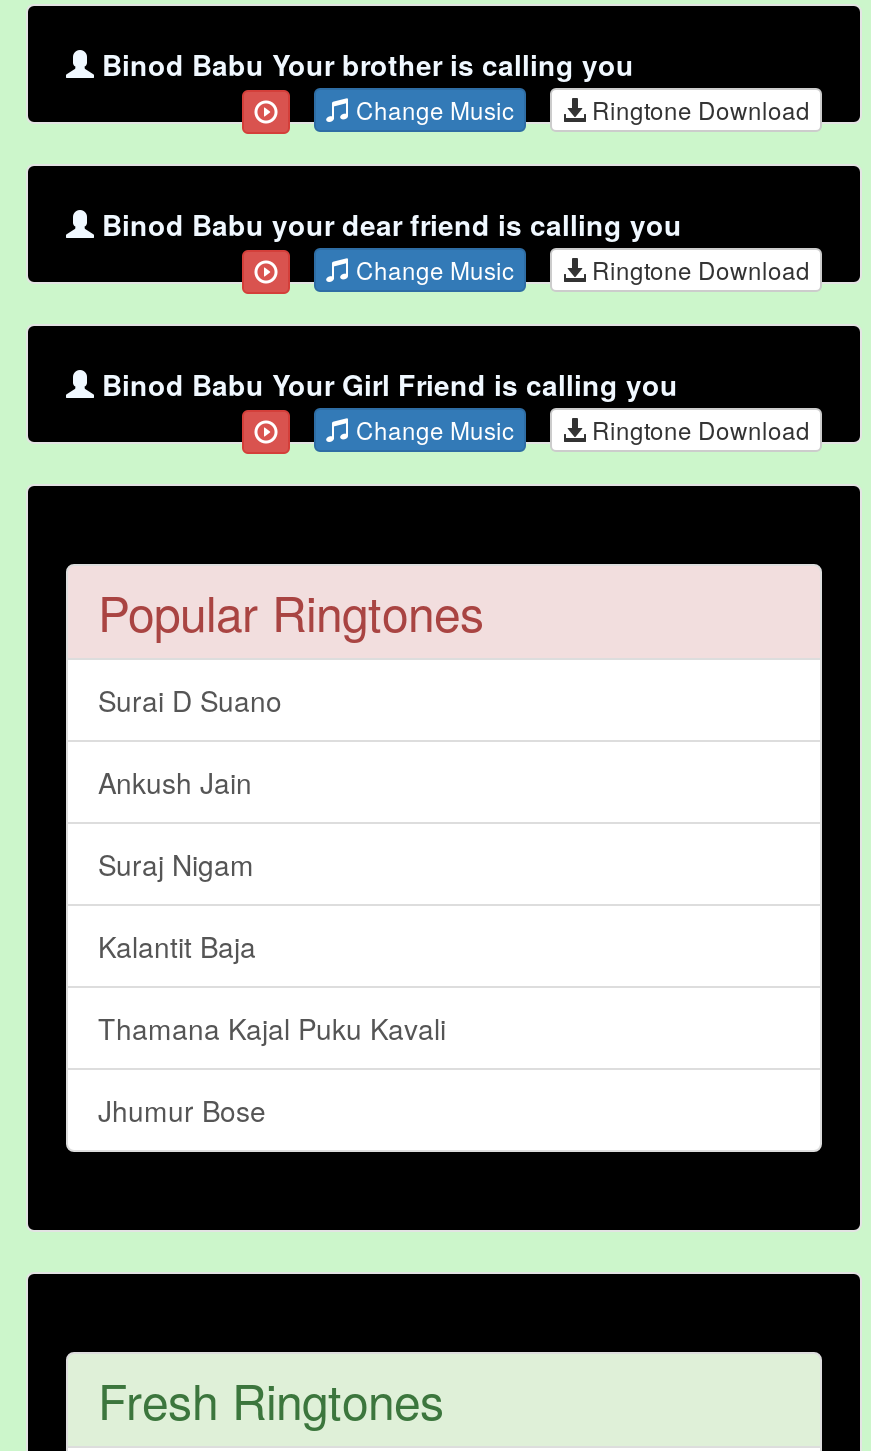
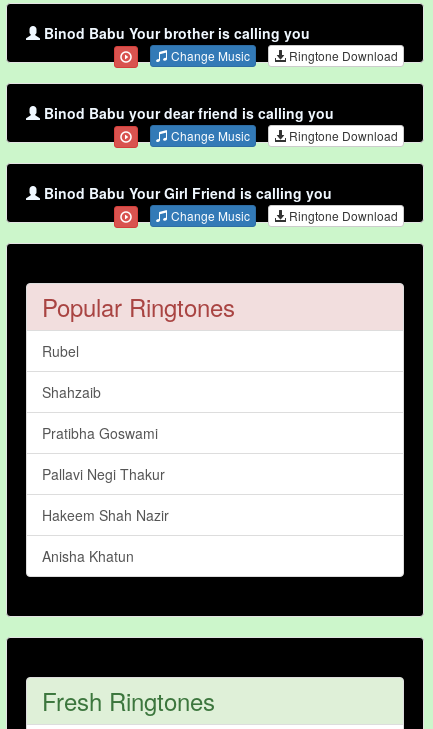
[98,680,282,720] Surai D Suano -> [42,341,79,361] Rubel
[98,762,252,802] Ankush Jain -> [42,382,101,402] Shahzaib
[98,844,254,884] Suraj Nigam -> [42,423,158,443] Pratibha Goswami
[98,926,256,966] Kalantit Baja -> [42,464,165,484] Pallavi Negi Thakur
[98,1008,446,1048] Thamana Kajal Puku Kavali -> [42,505,169,525] Hakeem Shah Nazir
[98,1090,266,1130] Jhumur Bose -> [42,546,134,566] Anisha Khatun

